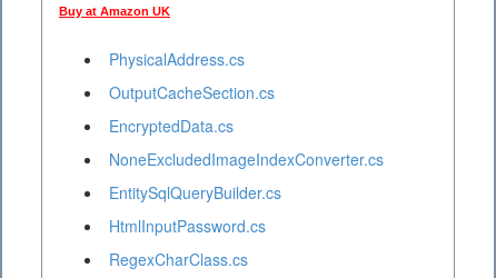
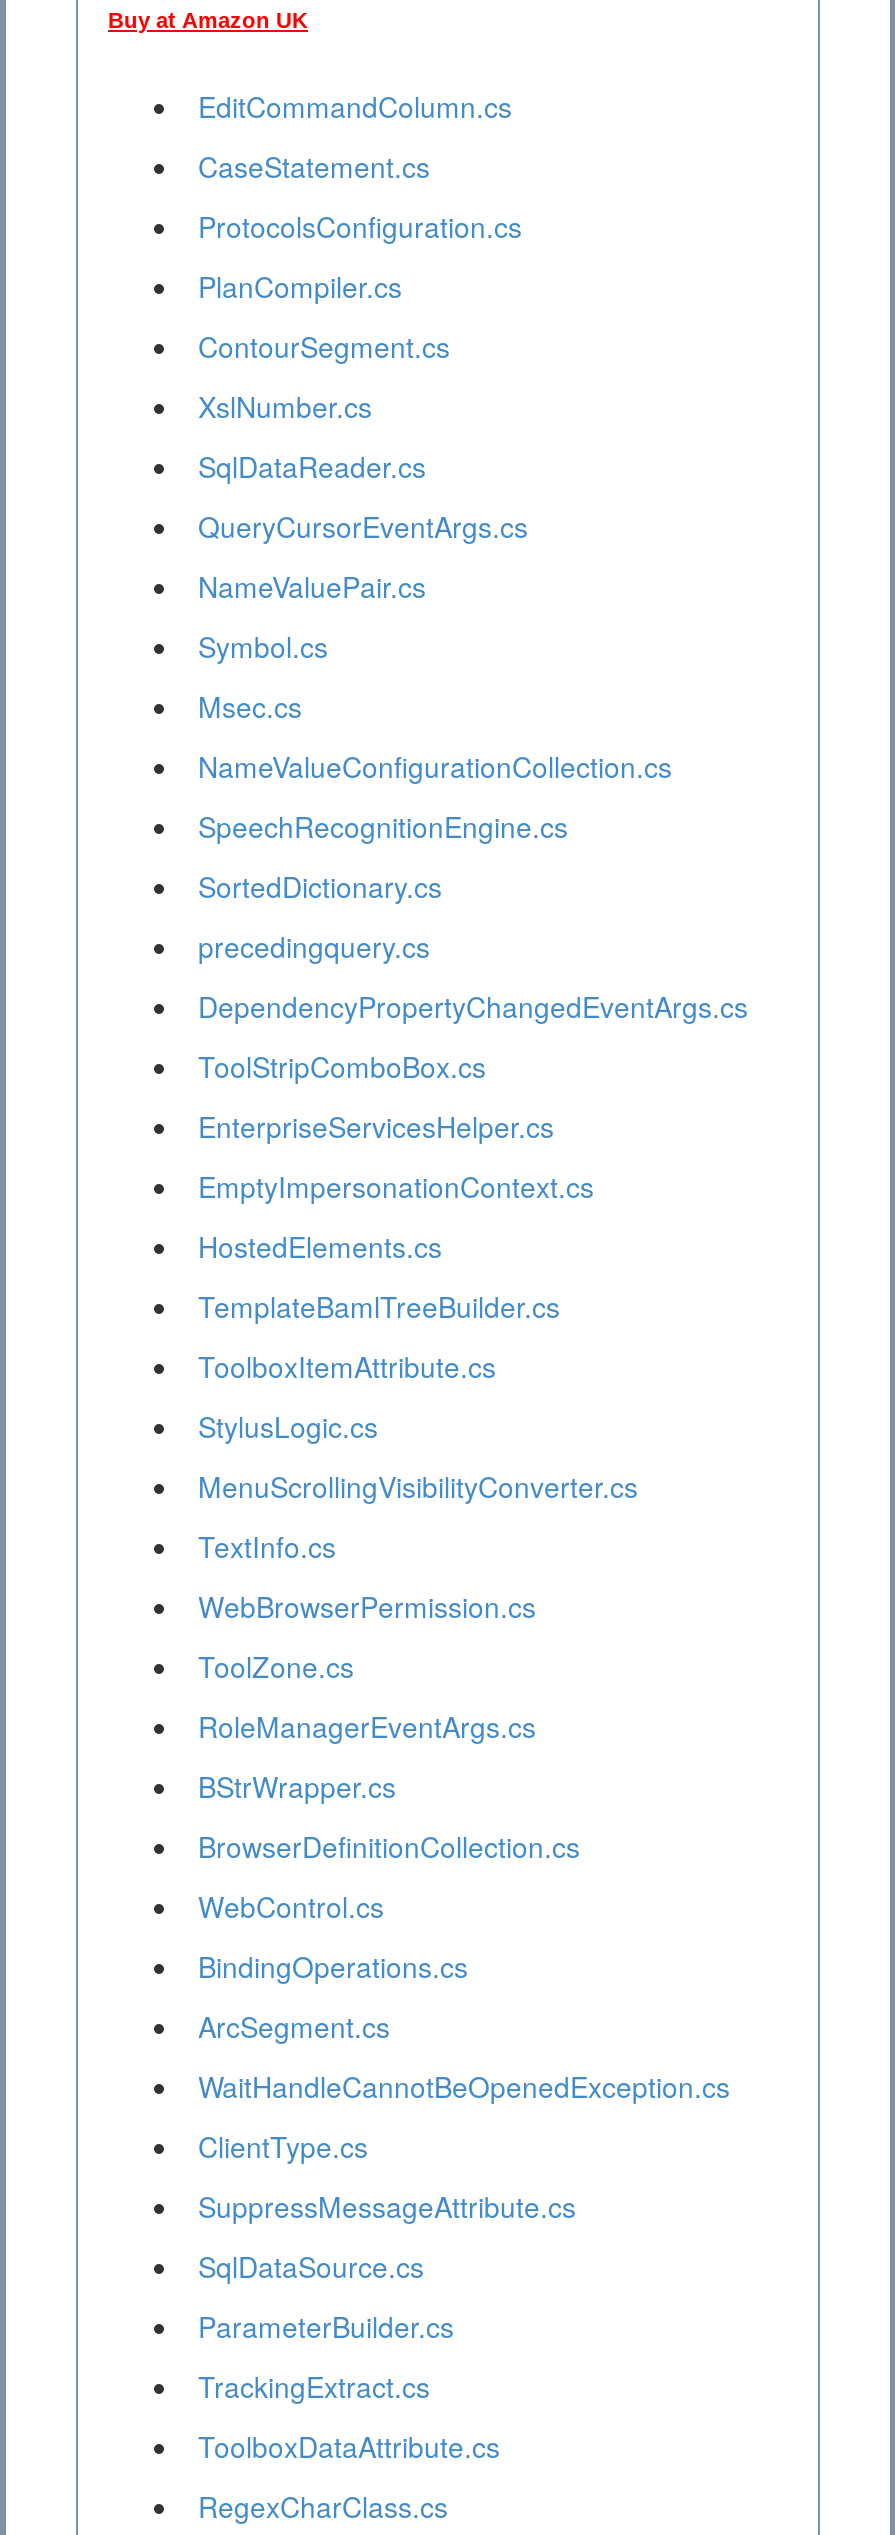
[109,48,384,237] PhysicalAddress.cs | OutputCacheSection.cs | EncryptedData.cs | NoneExcludedImageIndexConverter.cs | EntitySqlQueryBuilder.cs | HtmlInputPassword.cs -> [198,87,748,2467] EditCommandColumn.cs | CaseStatement.cs | ProtocolsConfiguration.cs | PlanCompiler.cs | ContourSegment.cs | XslNumber.cs | SqlDataReader.cs | QueryCursorEventArgs.cs | NameValuePair.cs | Symbol.cs | Msec.cs | NameValueConfigurationCollection.cs | SpeechRecognitionEngine.cs | SortedDictionary.cs | precedingquery.cs | DependencyPropertyChangedEventArgs.cs | ToolStripComboBox.cs | EnterpriseServicesHelper.cs | EmptyImpersonationContext.cs | HostedElements.cs | TemplateBamlTreeBuilder.cs | ToolboxItemAttribute.cs | StylusLogic.cs | MenuScrollingVisibilityConverter.cs | TextInfo.cs | WebBrowserPermission.cs | ToolZone.cs | RoleManagerEventArgs.cs | BStrWrapper.cs | BrowserDefinitionCollection.cs | WebControl.cs | BindingOperations.cs | ArcSegment.cs | WaitHandleCannotBeOpenedException.cs | ClientType.cs | SuppressMessageAttribute.cs | SqlDataSource.cs | ParameterBuilder.cs | TrackingExtract.cs | ToolboxDataAttribute.cs

